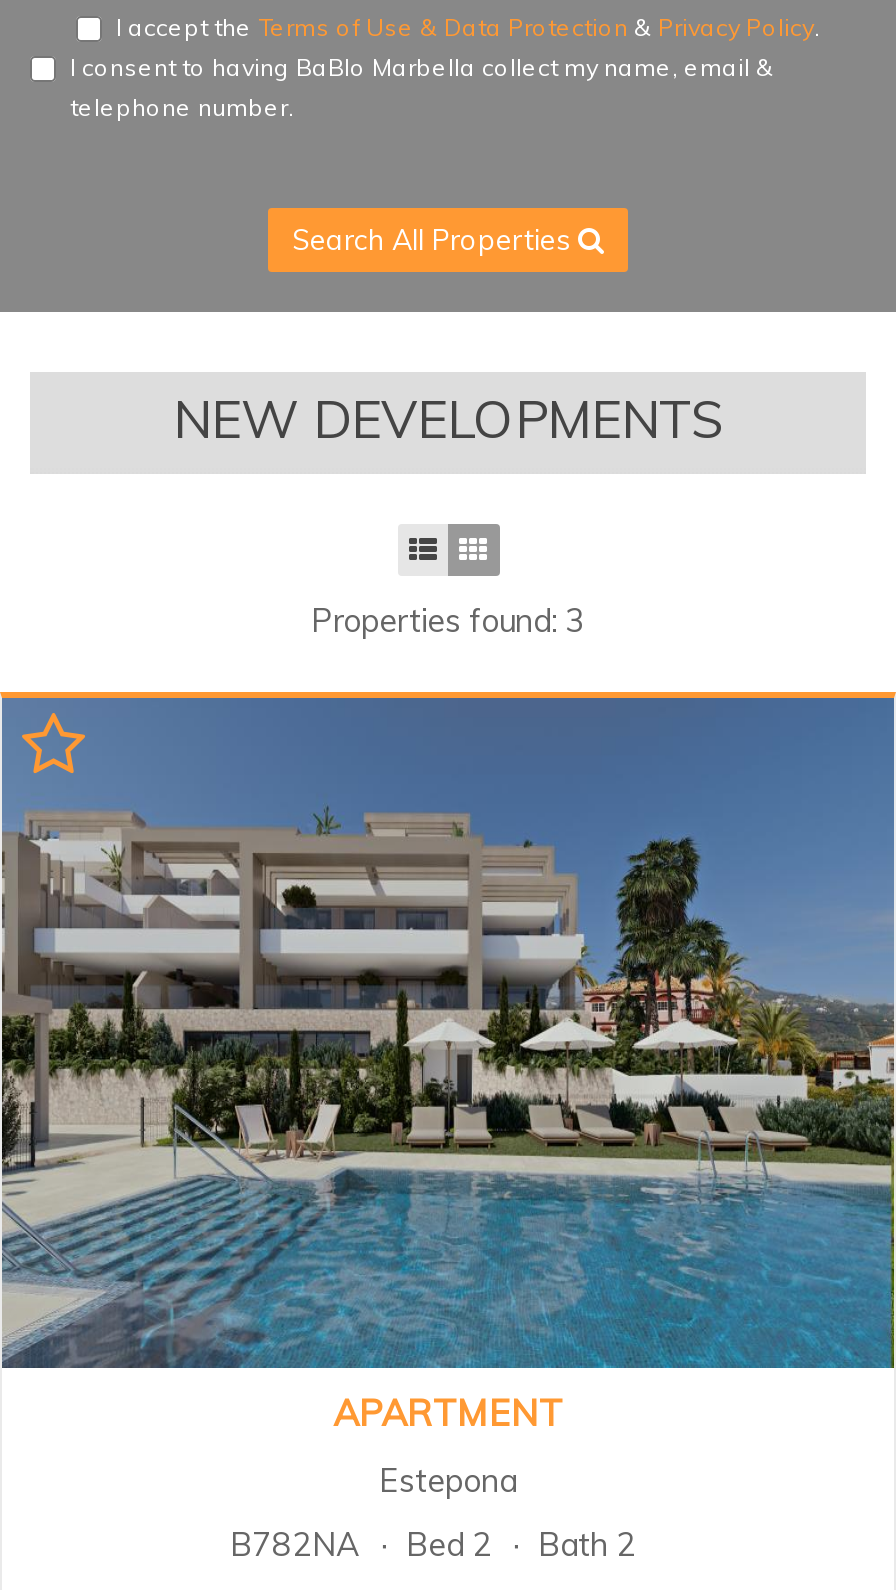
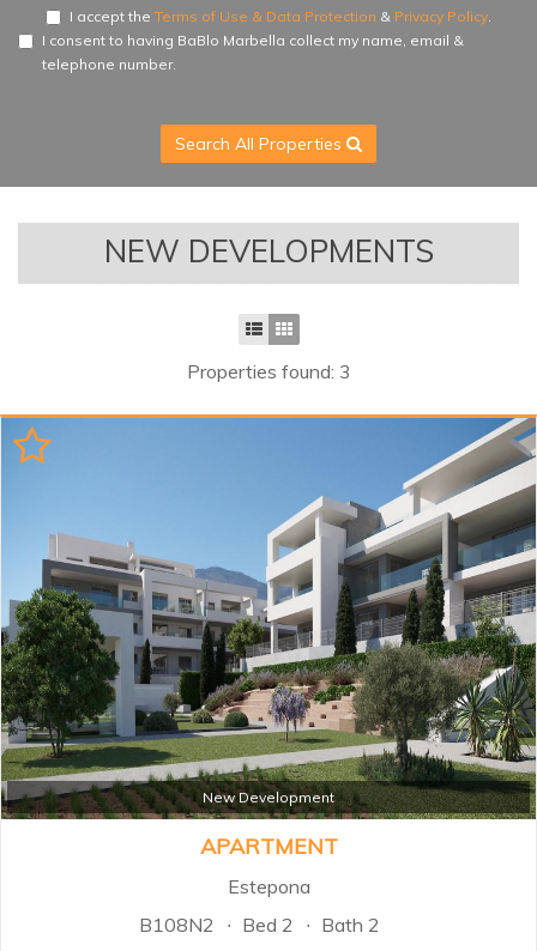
none -> [203,788,334,806] New Development
[6,696,890,1370] [image] -> [4,417,533,820] [image]
[230,1524,636,1564] B782NA Bed 2 Bath 2 -> [139,913,380,937] B108N2 Bed 2 Bath 2

